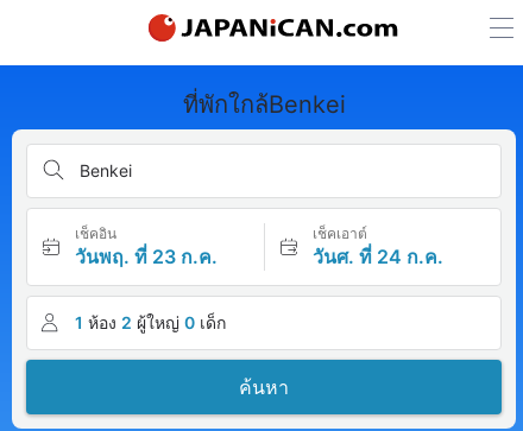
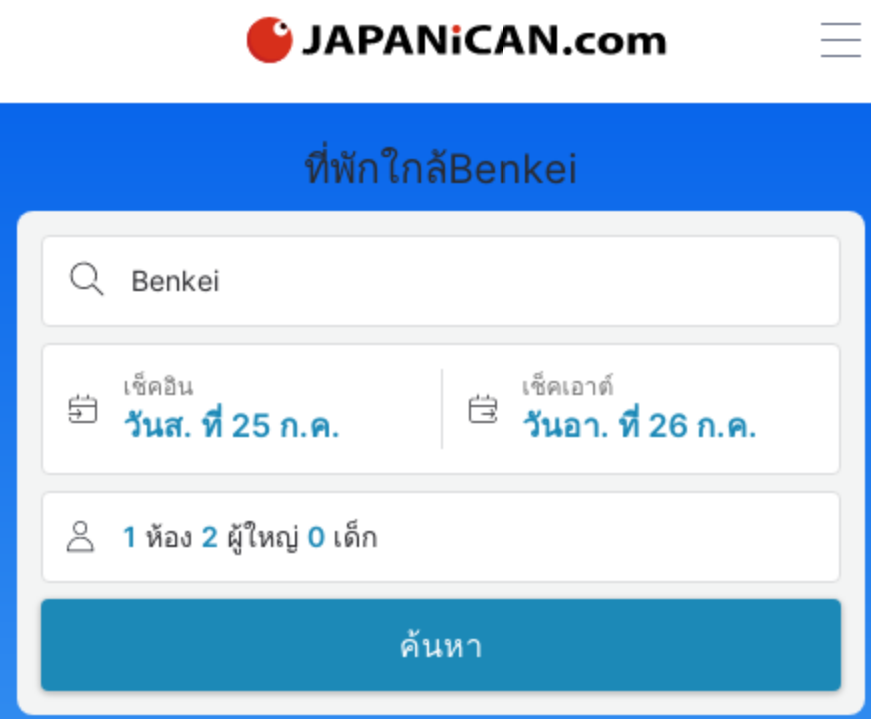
[75,245,218,268] วันพฤ. ที่ 23 ก.ค. -> [123,405,341,445] วันส. ที่ 25 ก.ค.
[312,245,443,268] วันศ. ที่ 24 ก.ค. -> [522,405,758,445] วันอา. ที่ 26 ก.ค.

